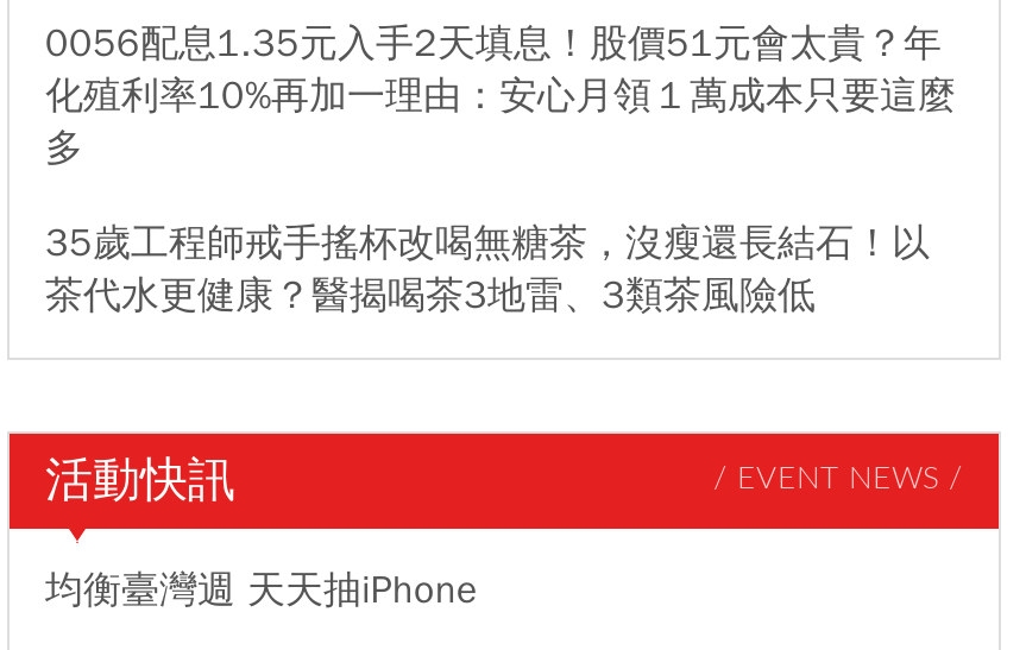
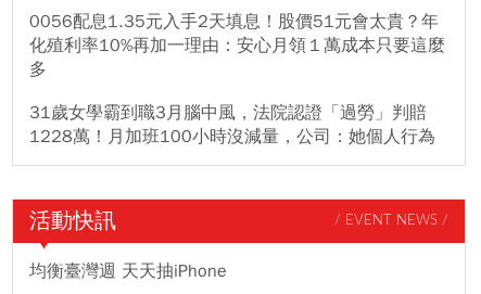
[45,219,930,319] 35歲工程師戒手搖杯改喝無糖茶，沒瘦還長結石！以 | 茶代水更健康？醫揭喝茶3地雷、3類茶風險低 -> [29,102,435,147] 31歲女學霸到職3月腦中風，法院認證「過勞」判賠 | 1228萬！月加班100小時沒減量，公司：她個人行為

